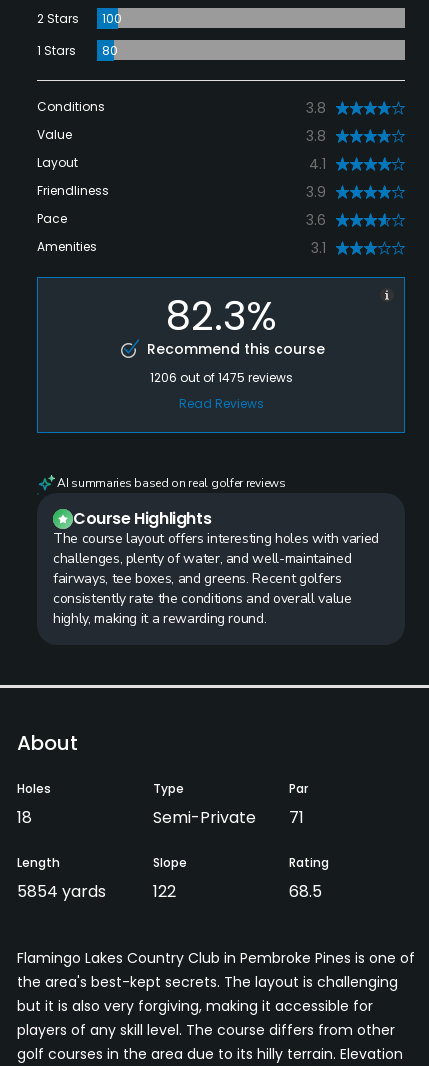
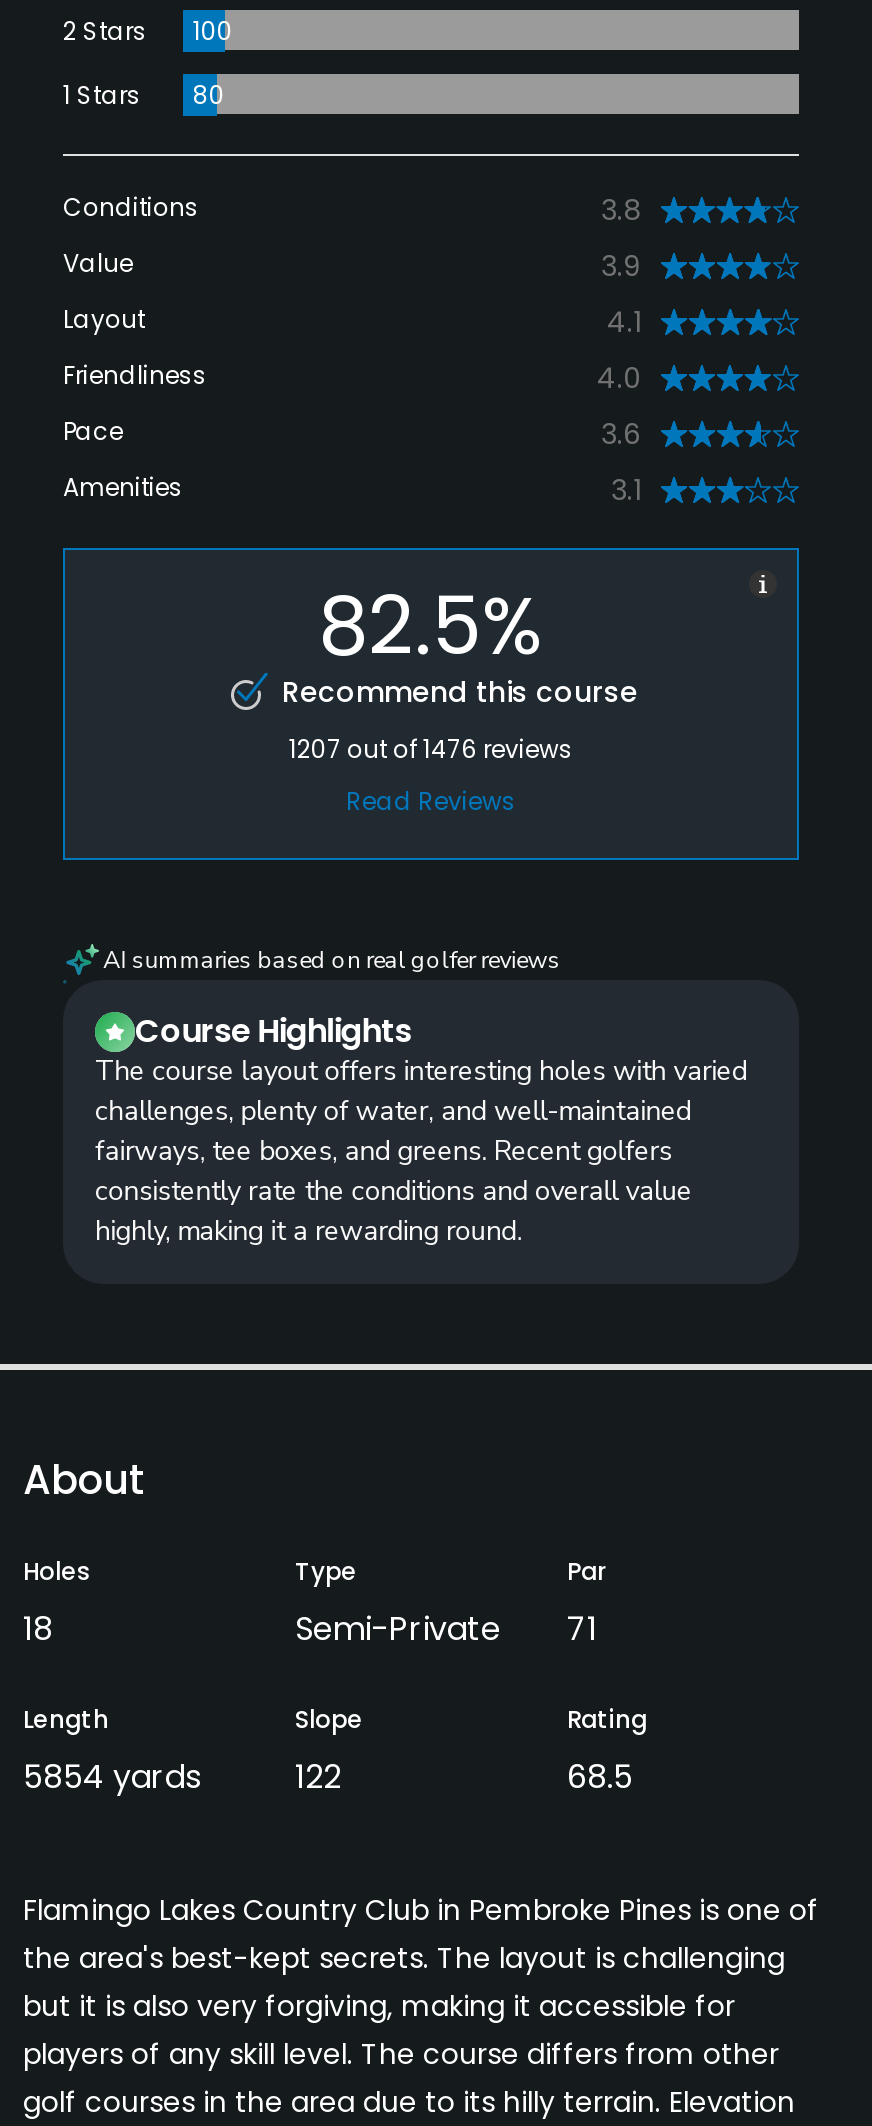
[306,126,326,146] 3.8 -> [601,246,641,286] 3.9
[306,182,326,202] 3.9 -> [597,358,641,398] 4.0
[165,288,276,344] 82.3% -> [318,570,544,682] 82.5%
[149,369,292,386] 1206 out of 1475 reviews -> [289,732,573,766] 1207 out of 1476 reviews

